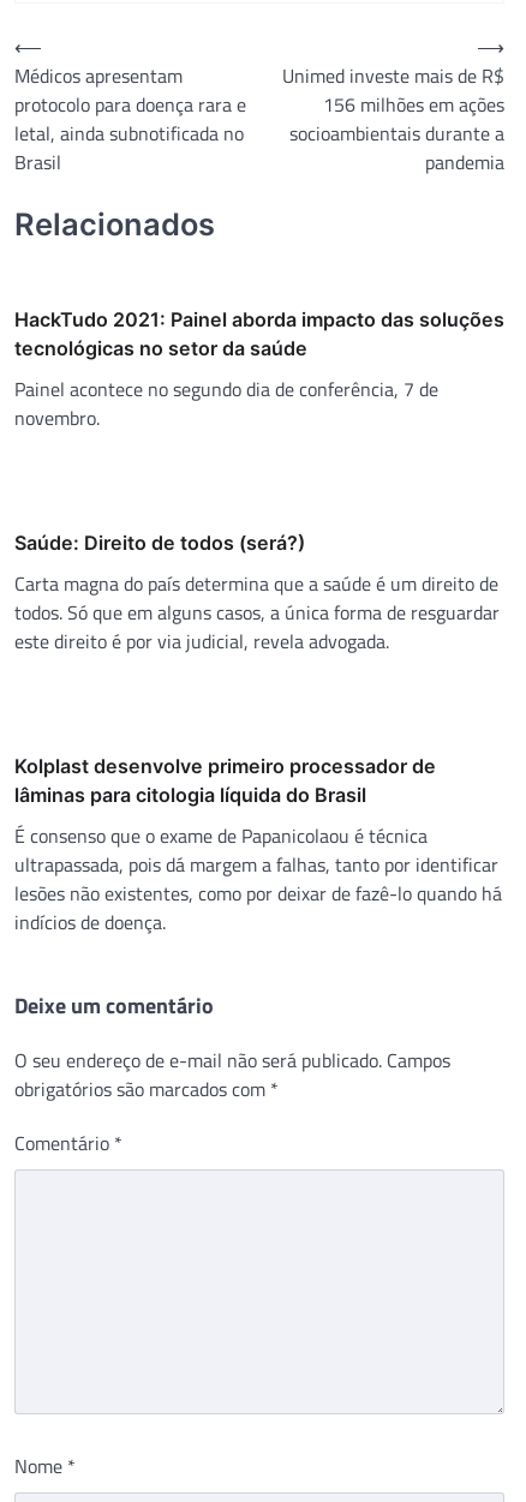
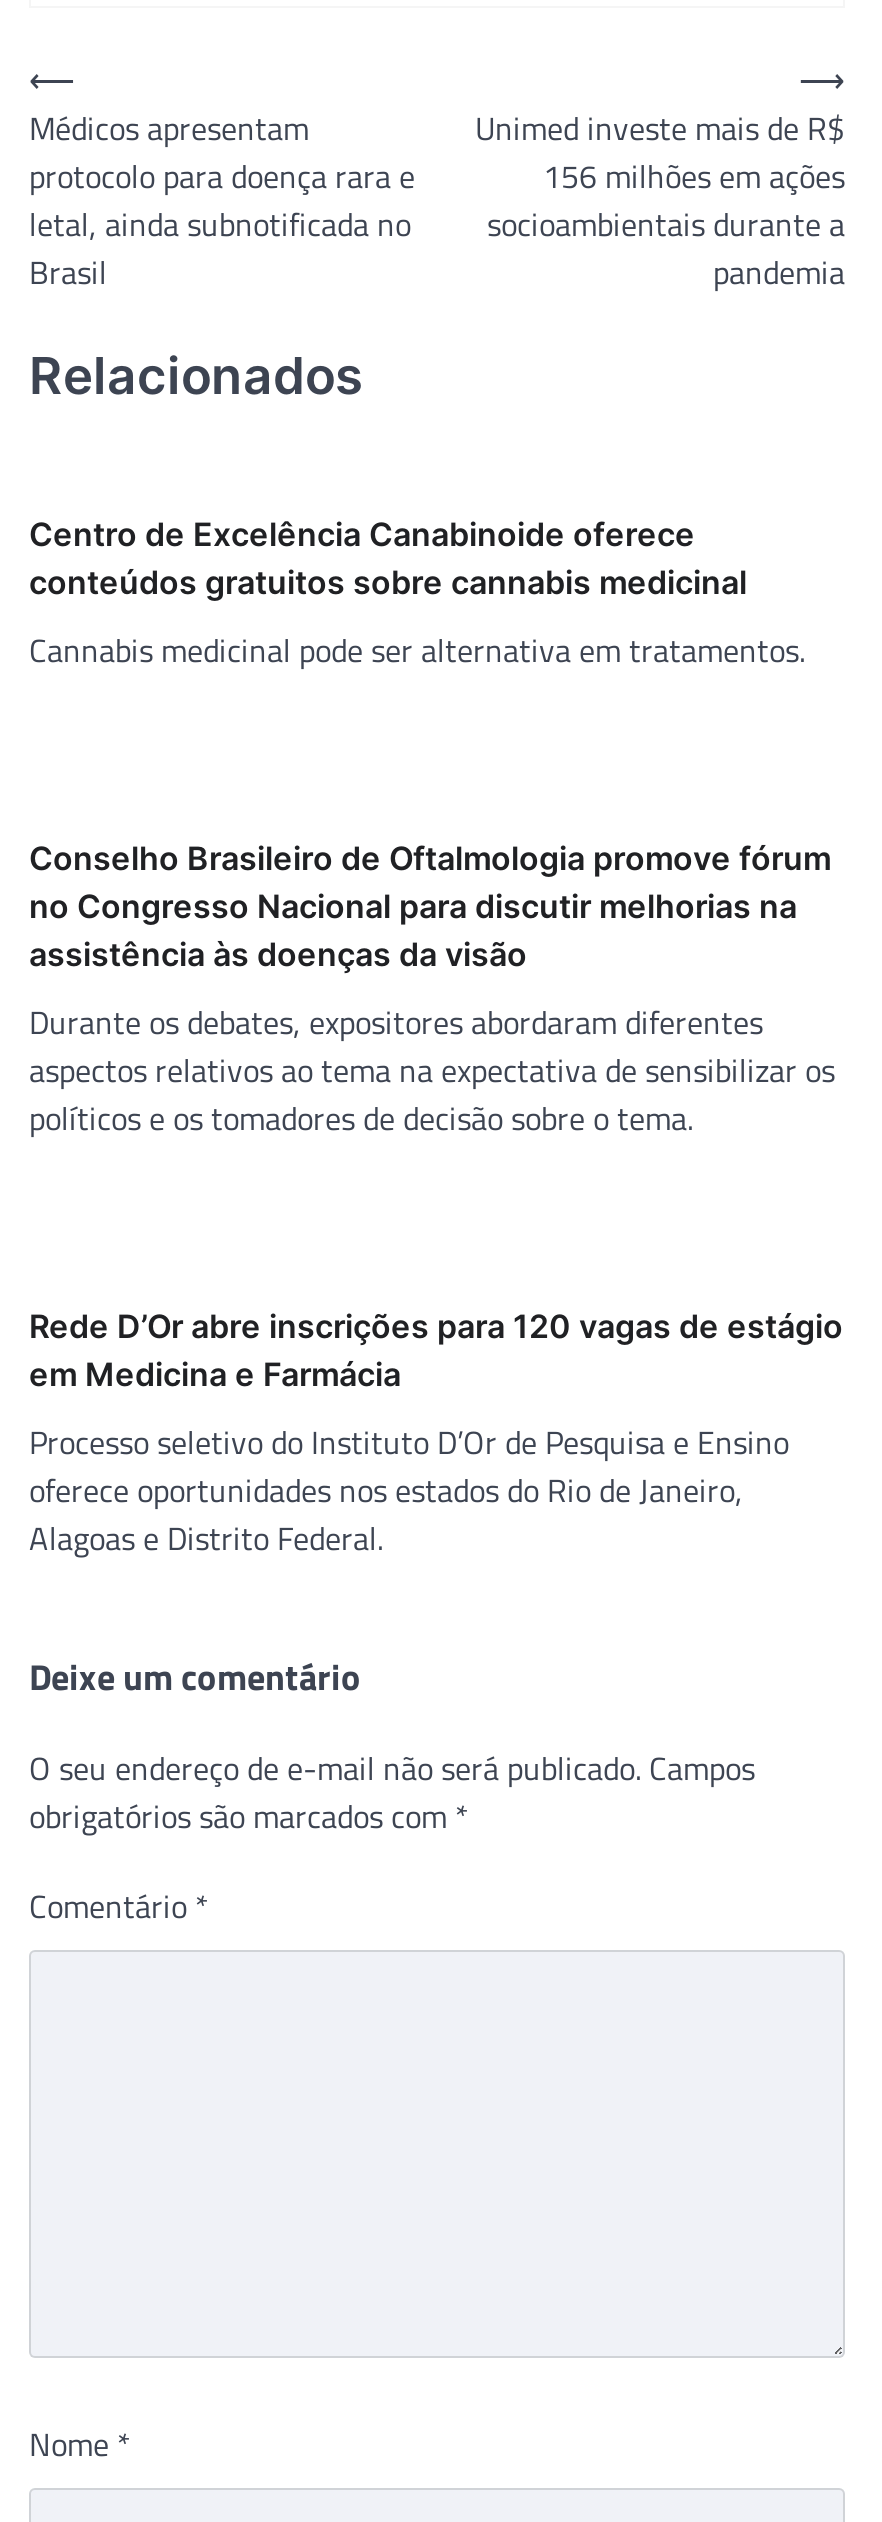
[14,307,504,360] HackTudo 2021: Painel aborda impacto das soluções | tecnológicas no setor da saúde -> [29,513,747,601] Centro de Excelência Canabinoide oferece | conteúdos gratuitos sobre cannabis medicinal
[14,374,438,432] Painel acontece no segundo dia de conferência, 7 de | novembro. -> [29,625,805,673] Cannabis medicinal pode ser alternativa em tratamentos.
[14,530,305,554] Saúde: Direito de todos (será?) -> [29,837,831,973] Conselho Brasileiro de Oftalmologia promove fórum | no Congresso Nacional para discutir melhorias na | assistência às doenças da visão
[14,569,500,655] Carta magna do país determina que a saúde é um direito de | todos. Só que em alguns casos, a única forma de resguardar | este direito é por via judicial, revela advogada. -> [29,997,835,1141] Durante os debates, expositores abordaram diferentes | aspectos relativos ao tema na expectativa de sensibilizar os | políticos e os tomadores de decisão sobre o tema.
[14,753,436,806] Kolplast desenvolve primeiro processador de | lâminas para citologia líquida do Brasil -> [29,1305,843,1393] Rede D’Or abre inscrições para 120 vagas de estágio | em Medicina e Farmácia
[14,821,502,936] É consenso que o exame de Papanicolaou é técnica | ultrapassada, pois dá margem a falhas, tanto por identificar | lesões não existentes, como por deixar de fazê-lo quando há | indícios de doença. -> [29,1417,789,1561] Processo seletivo do Instituto D’Or de Pesquisa e Ensino | oferece oportunidades nos estados do Rio de Janeiro, | Alagoas e Distrito Federal.

